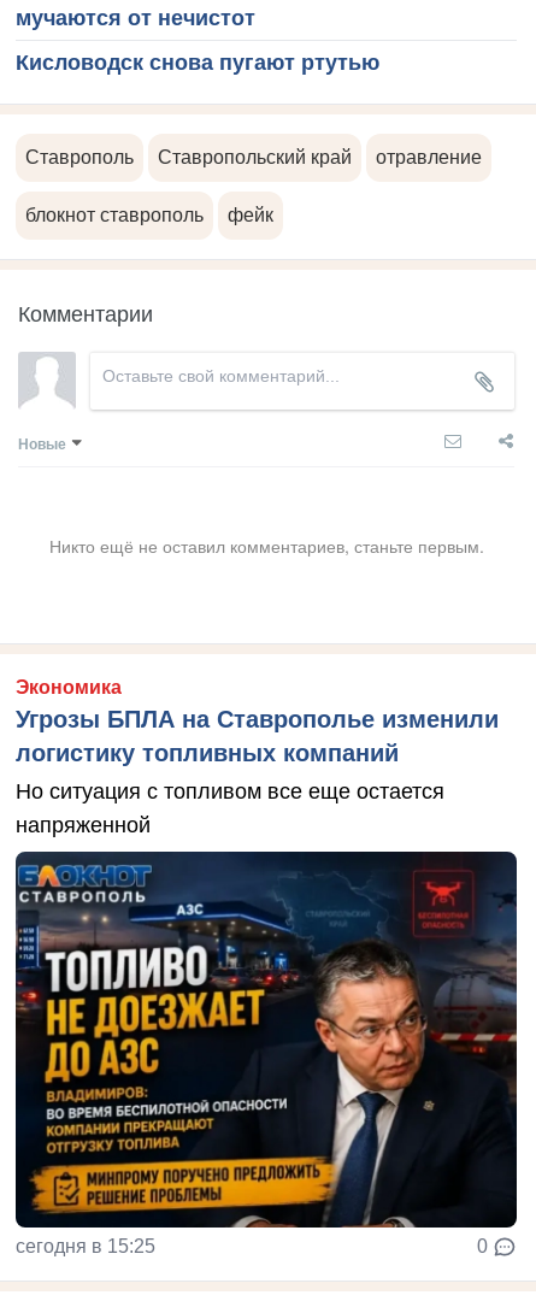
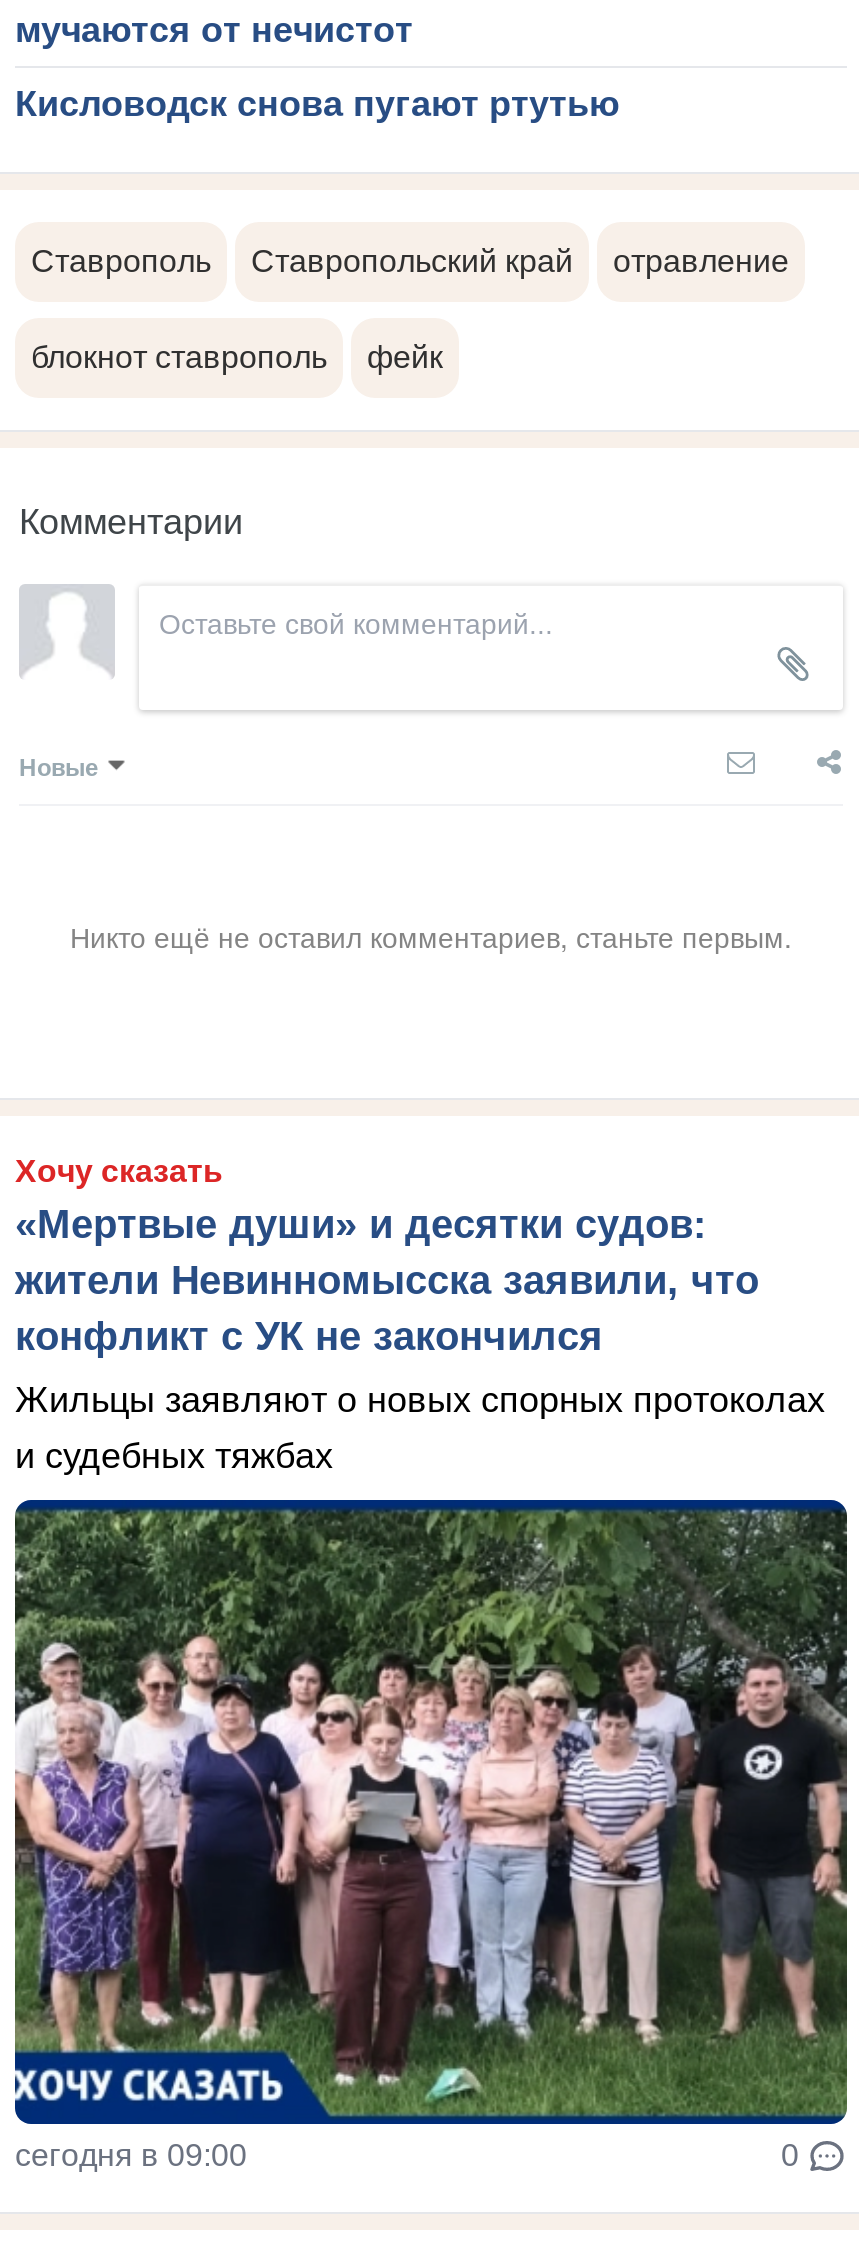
[16,677,499,767] Экономика | Угрозы БПЛА на Ставрополье изменили | логистику топливных компаний -> [15,1155,759,1359] Хочу сказать | «Мертвые души» и десятки судов: | жители Невинномысска заявили, что | конфликт с УК не закончился
[16,780,444,838] Но ситуация с топливом все еще остается | напряженной -> [15,1381,825,1477] Жильцы заявляют о новых спорных протоколах | и судебных тяжбах
[14,852,518,1257] [image] | сегодня в 15:25 -> [13,1498,849,2173] [image] | сегодня в 09:00

